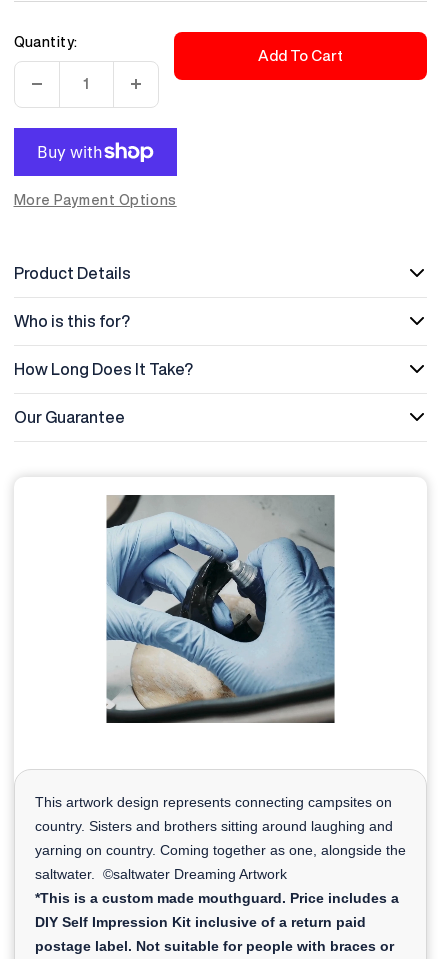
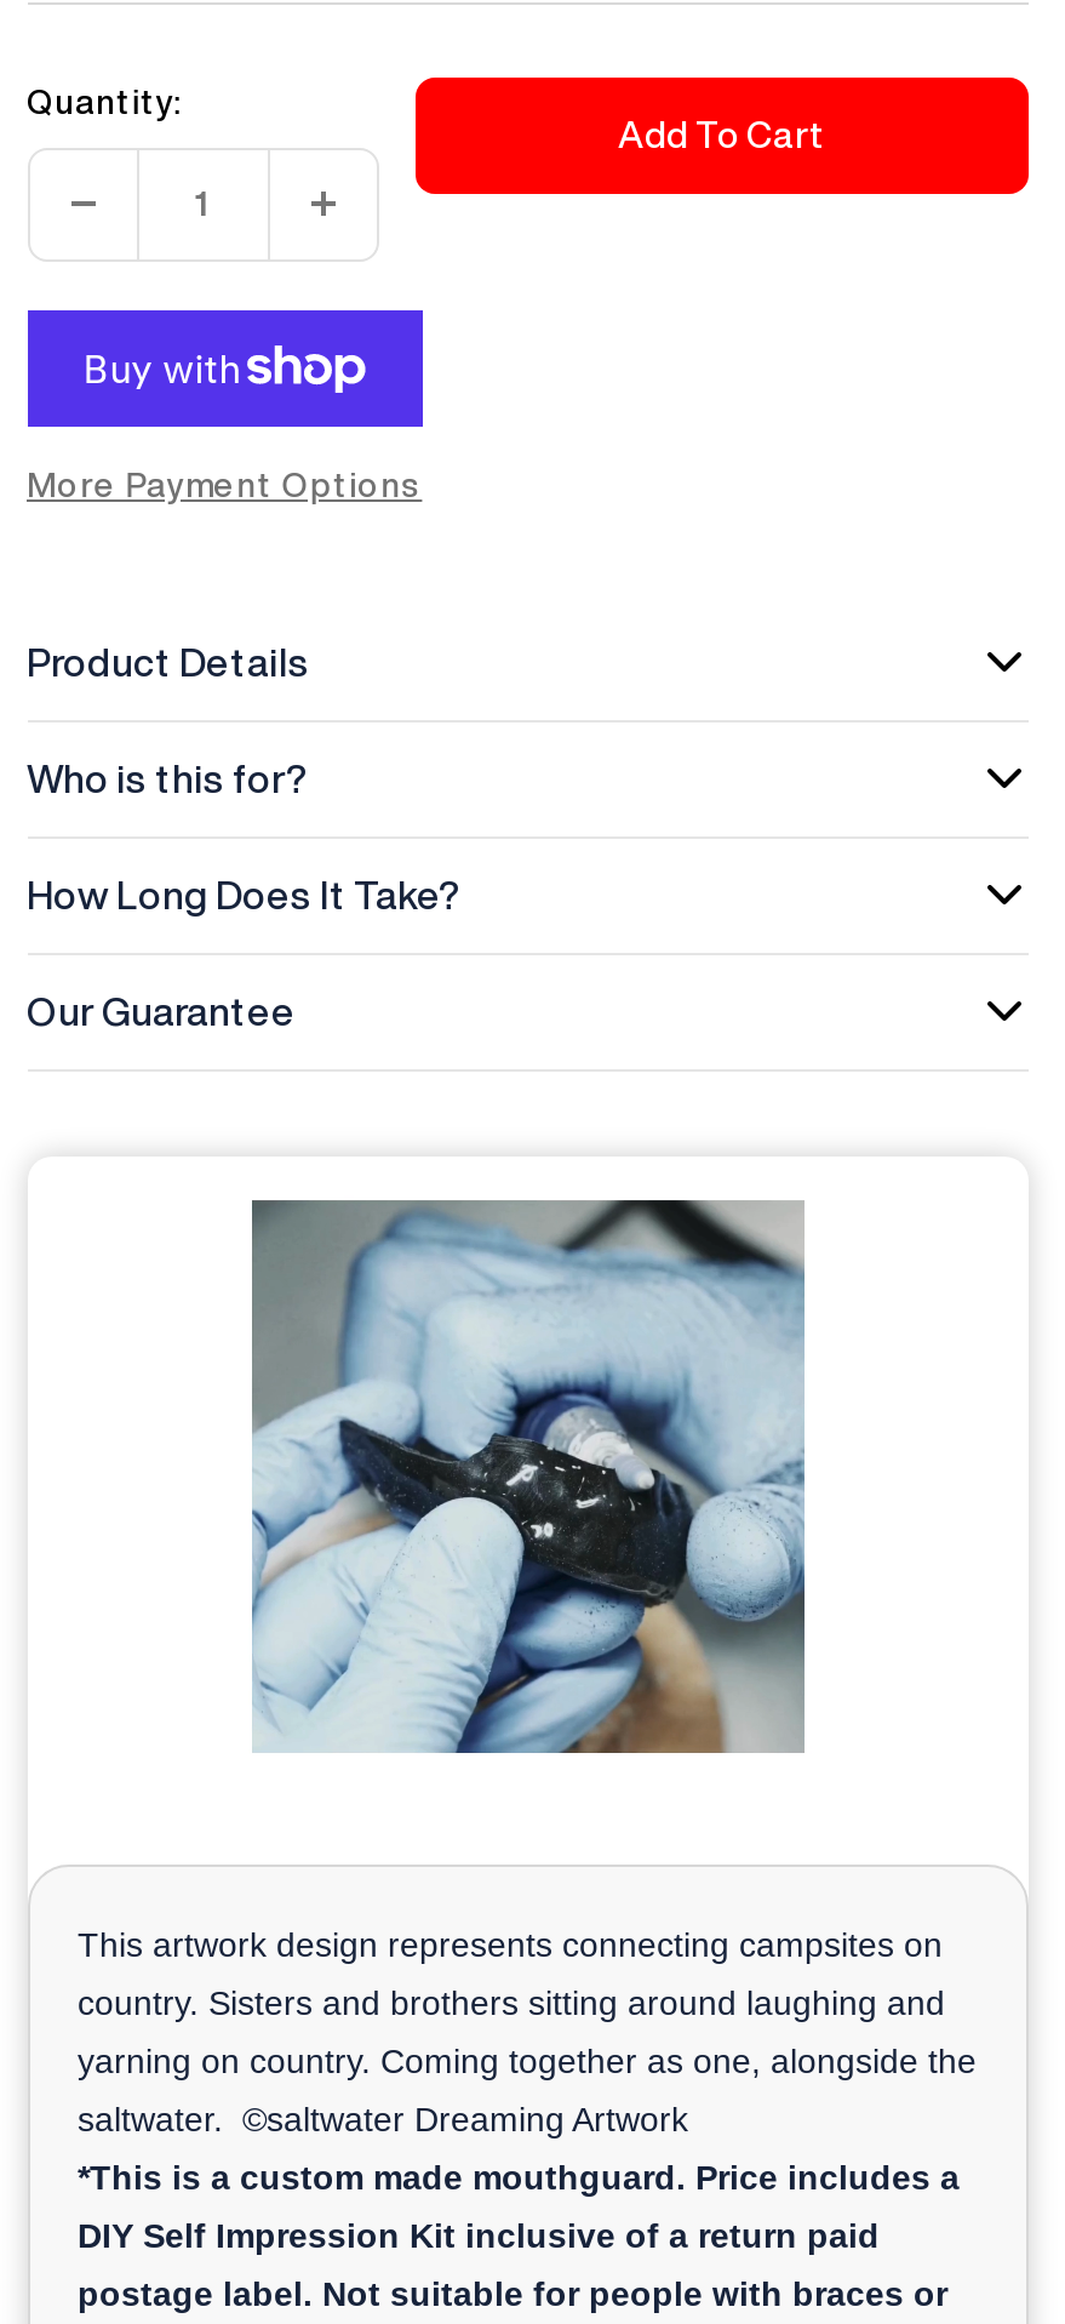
[106,495,335,724] [image] -> [251,1200,806,1753] [image]

